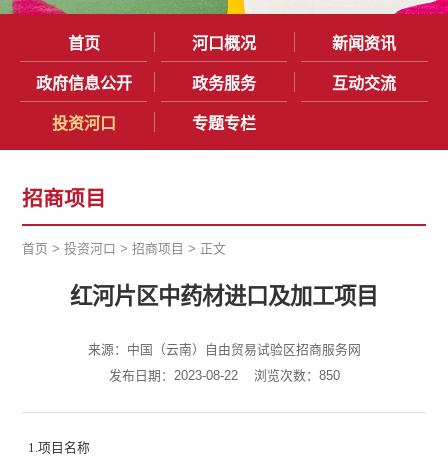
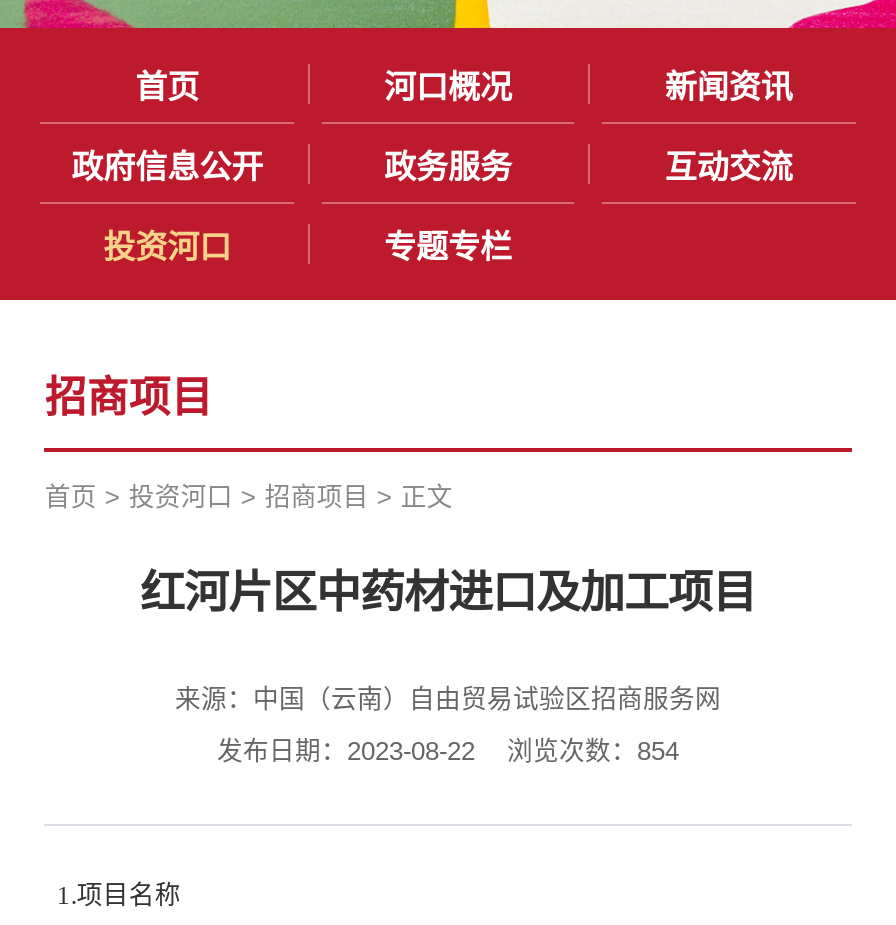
[108,368,339,383] 发布日期：2023-08-22 浏览次数：850 -> [217,736,679,766] 发布日期：2023-08-22 浏览次数：854

